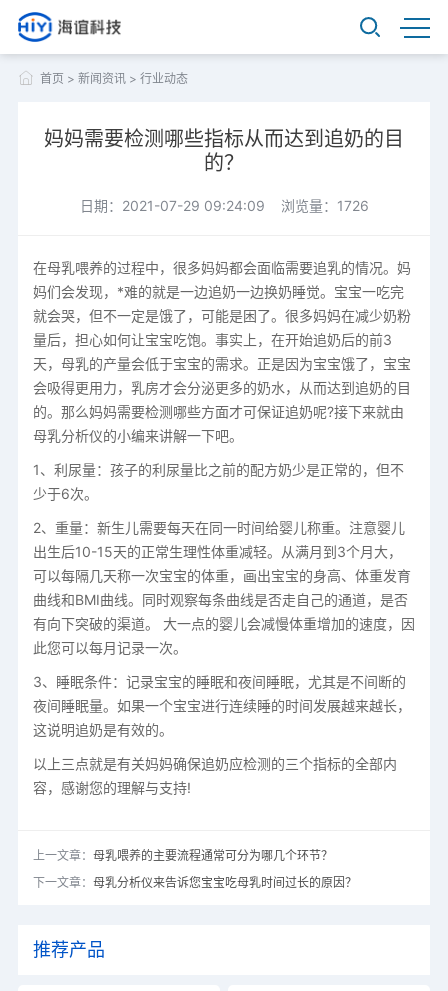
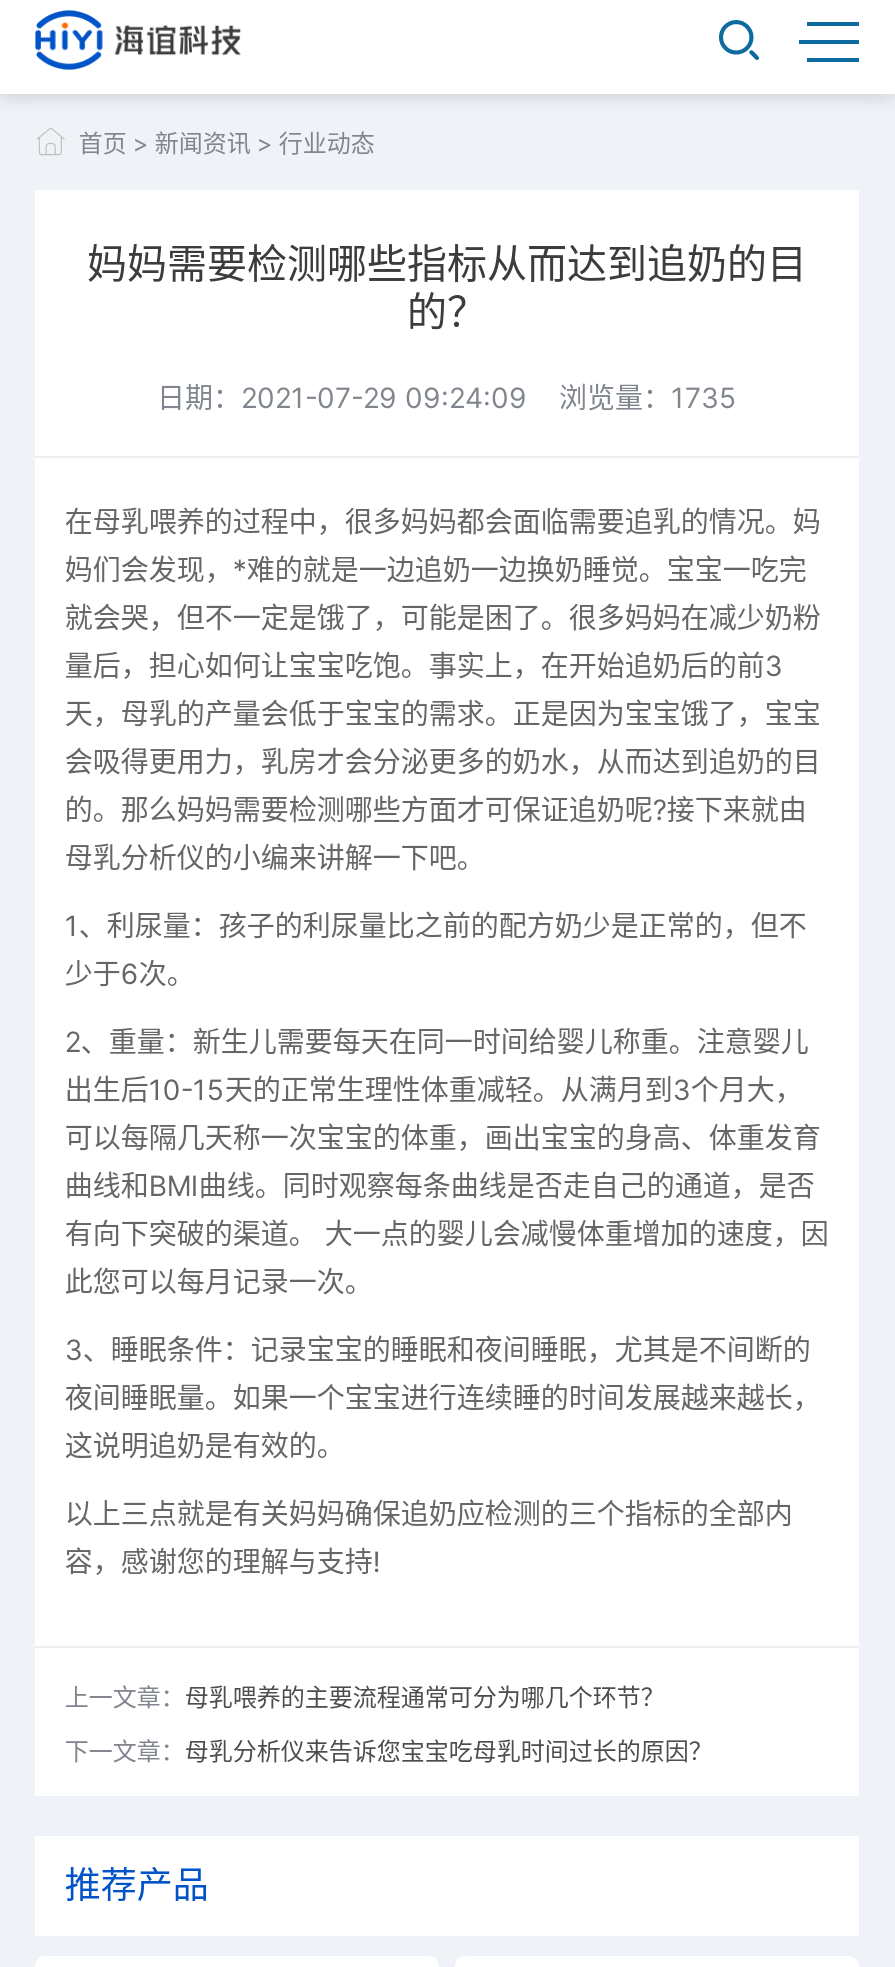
[79,197,368,214] 日期：2021-07-29 09:24:09 浏览量：1726 -> [157,379,737,413] 日期：2021-07-29 09:24:09 浏览量：1735

